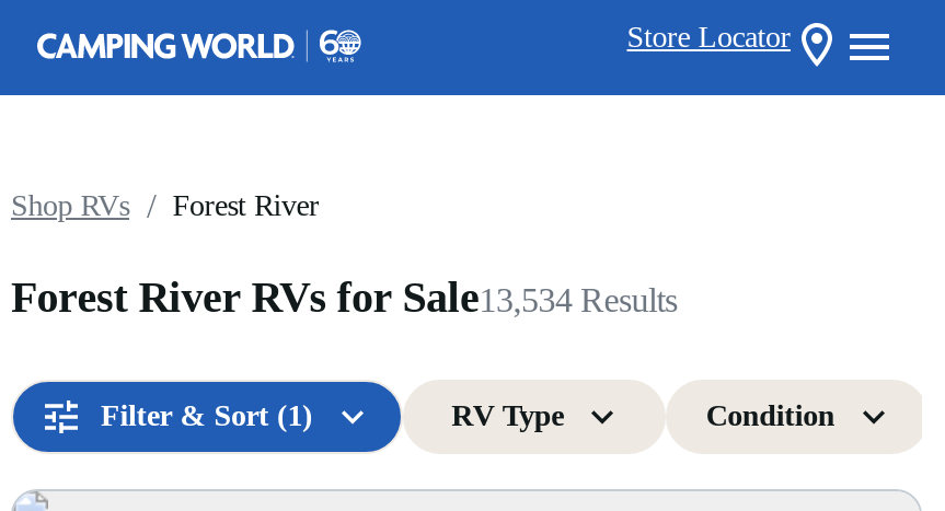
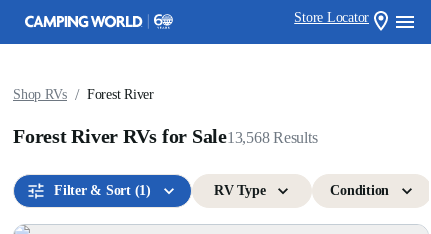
[11,272,677,321] Forest River RVs for Sale 13,534 Results -> [13,125,317,147] Forest River RVs for Sale 13,568 Results

